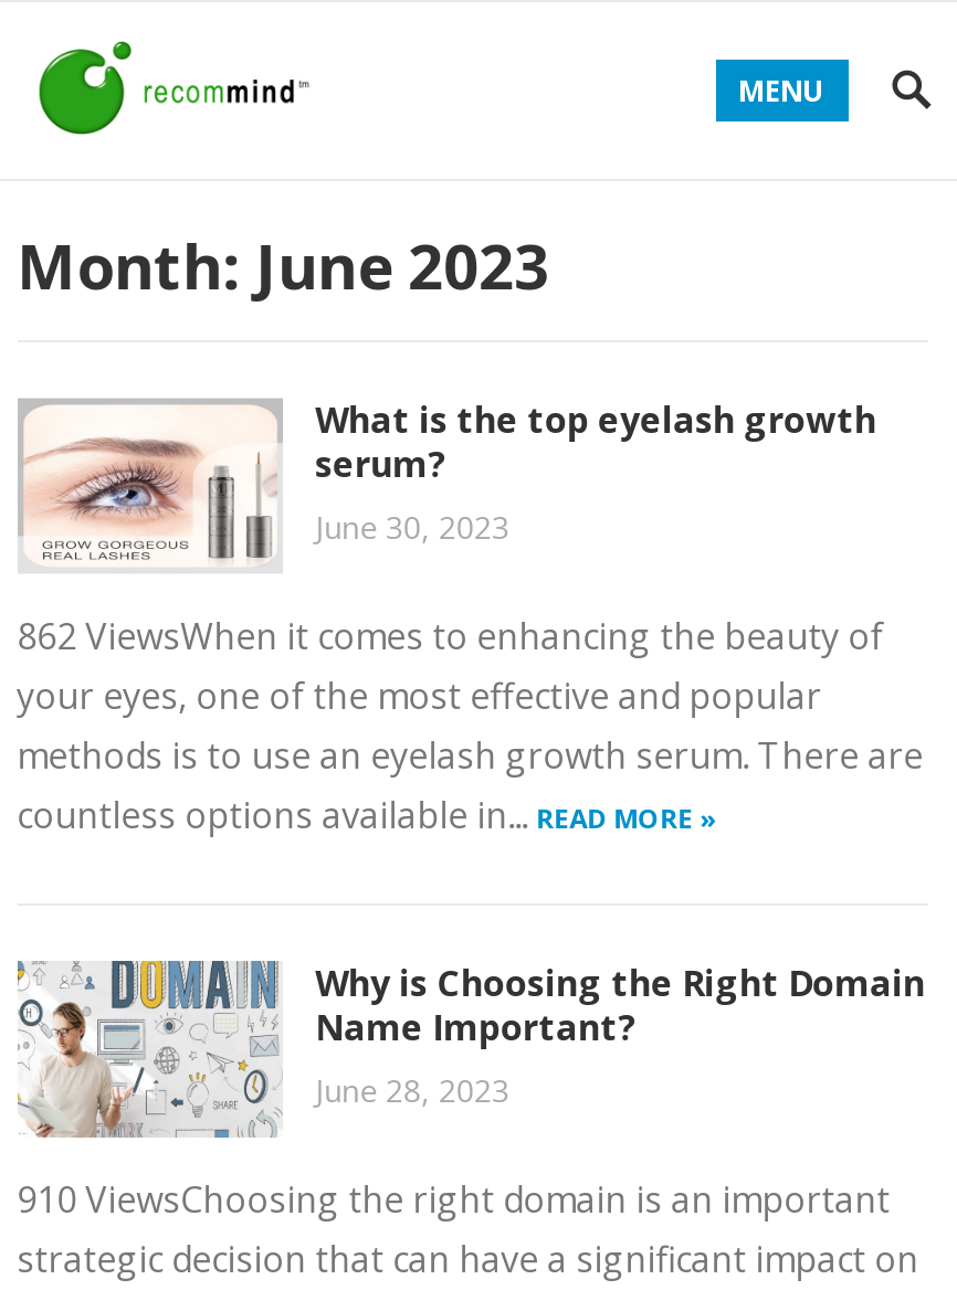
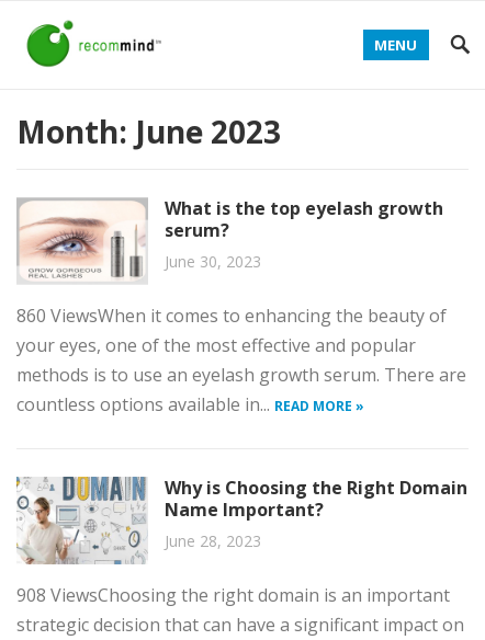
[17,612,883,660] 862 ViewsWhen it comes to enhancing the beauty of -> [16,304,446,328] 860 ViewsWhen it comes to enhancing the beauty of
[17,1175,890,1224] 910 ViewsChoosing the right domain is an important -> [16,583,450,607] 908 ViewsChoosing the right domain is an important

